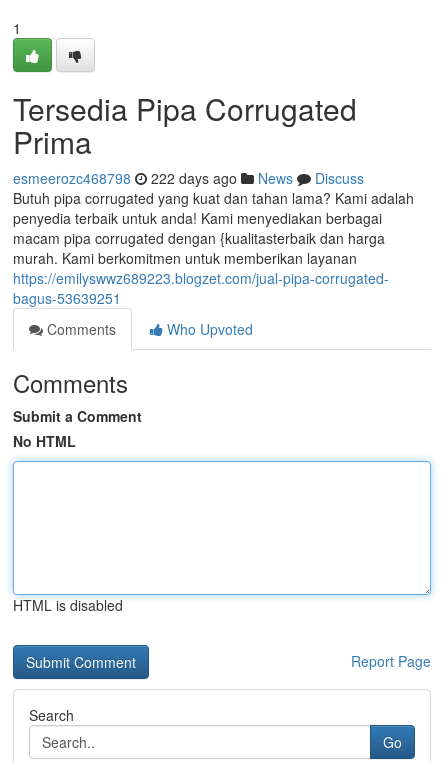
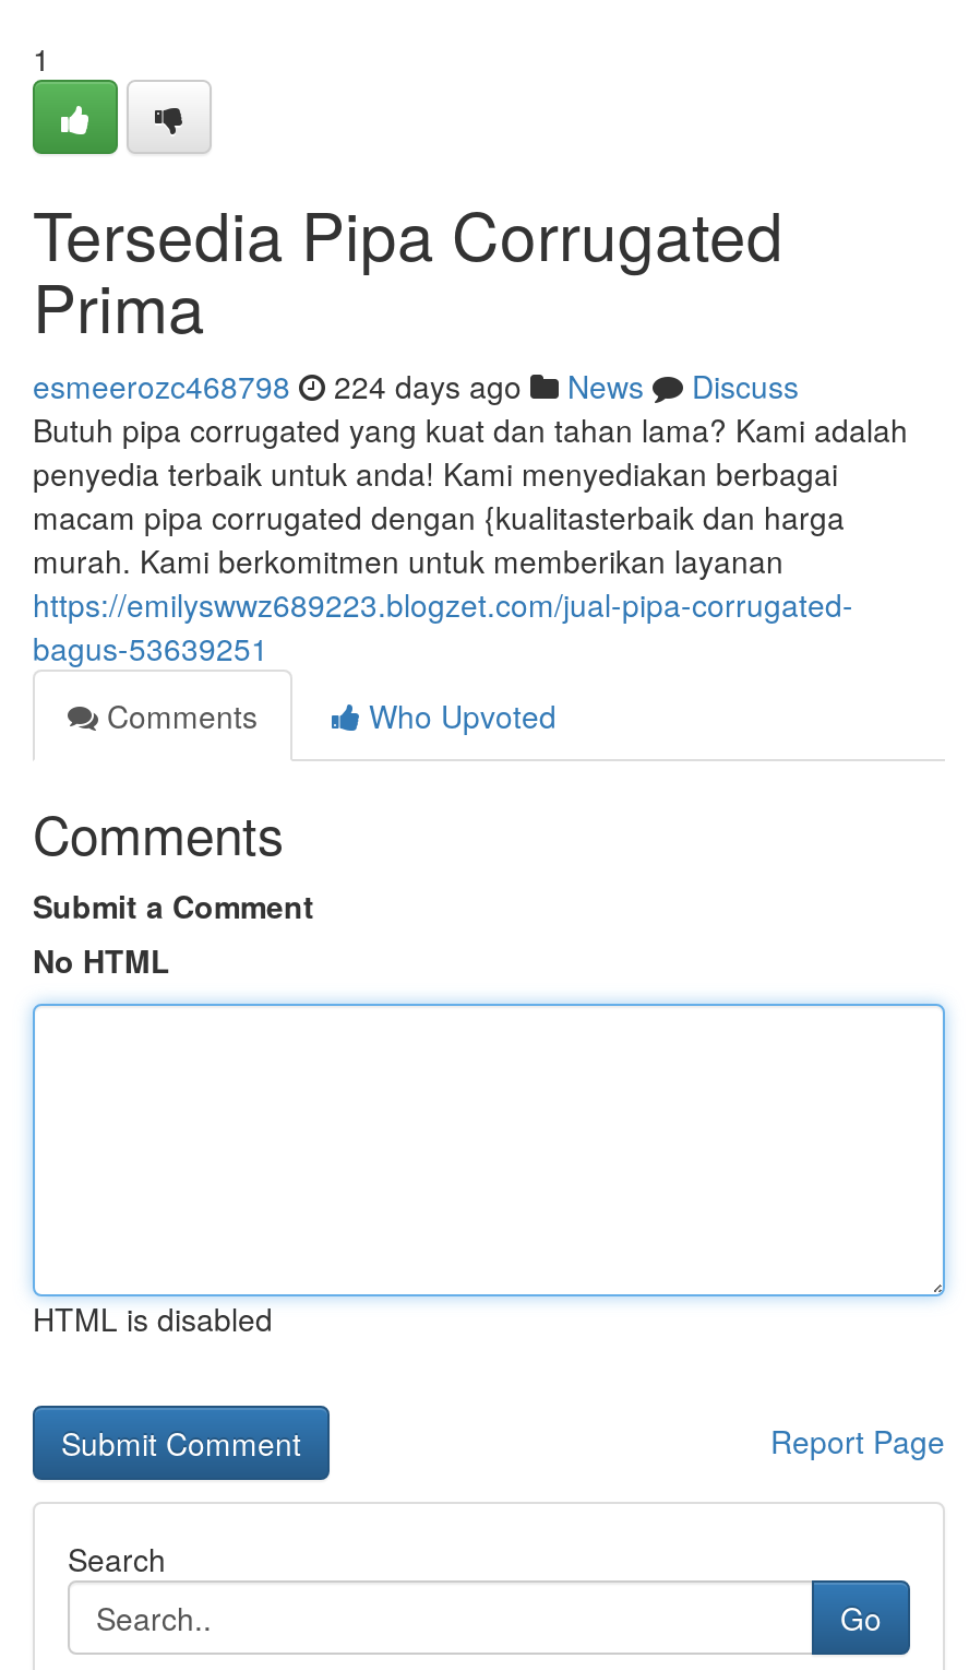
[13,168,364,188] esmeerozc468798 222 days ago News Discuss -> [33,364,799,407] esmeerozc468798 224 days ago News Discuss

